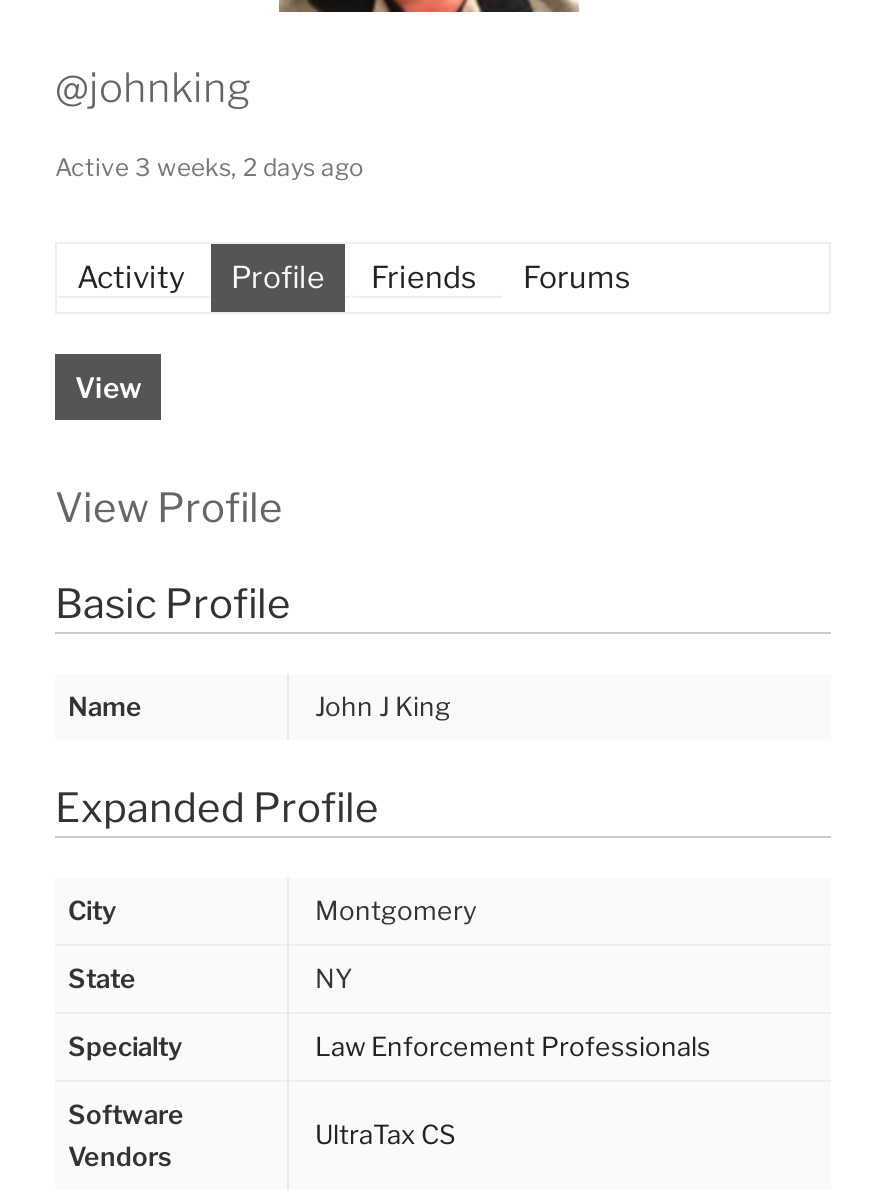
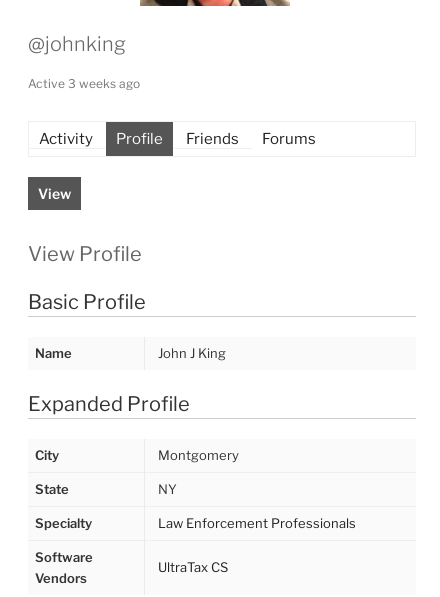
[55,153,363,183] Active 3 weeks, 2 days ago -> [28,76,140,91] Active 3 weeks ago

